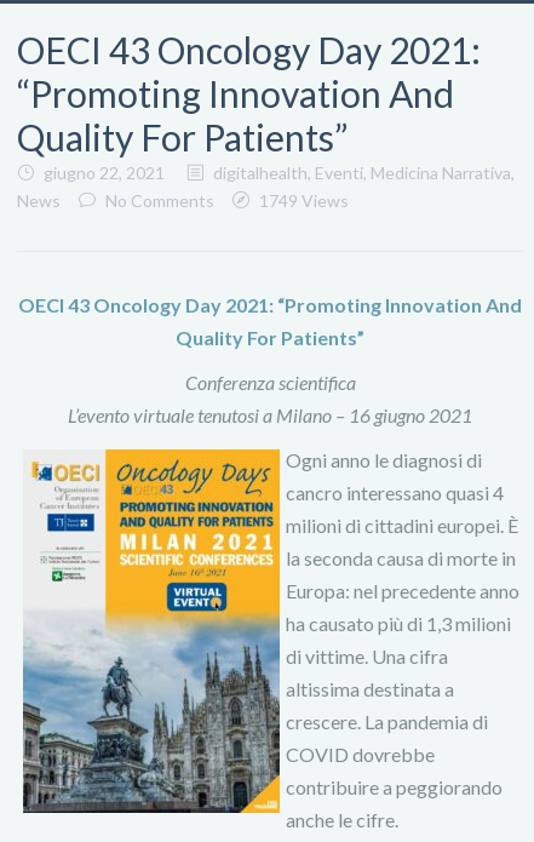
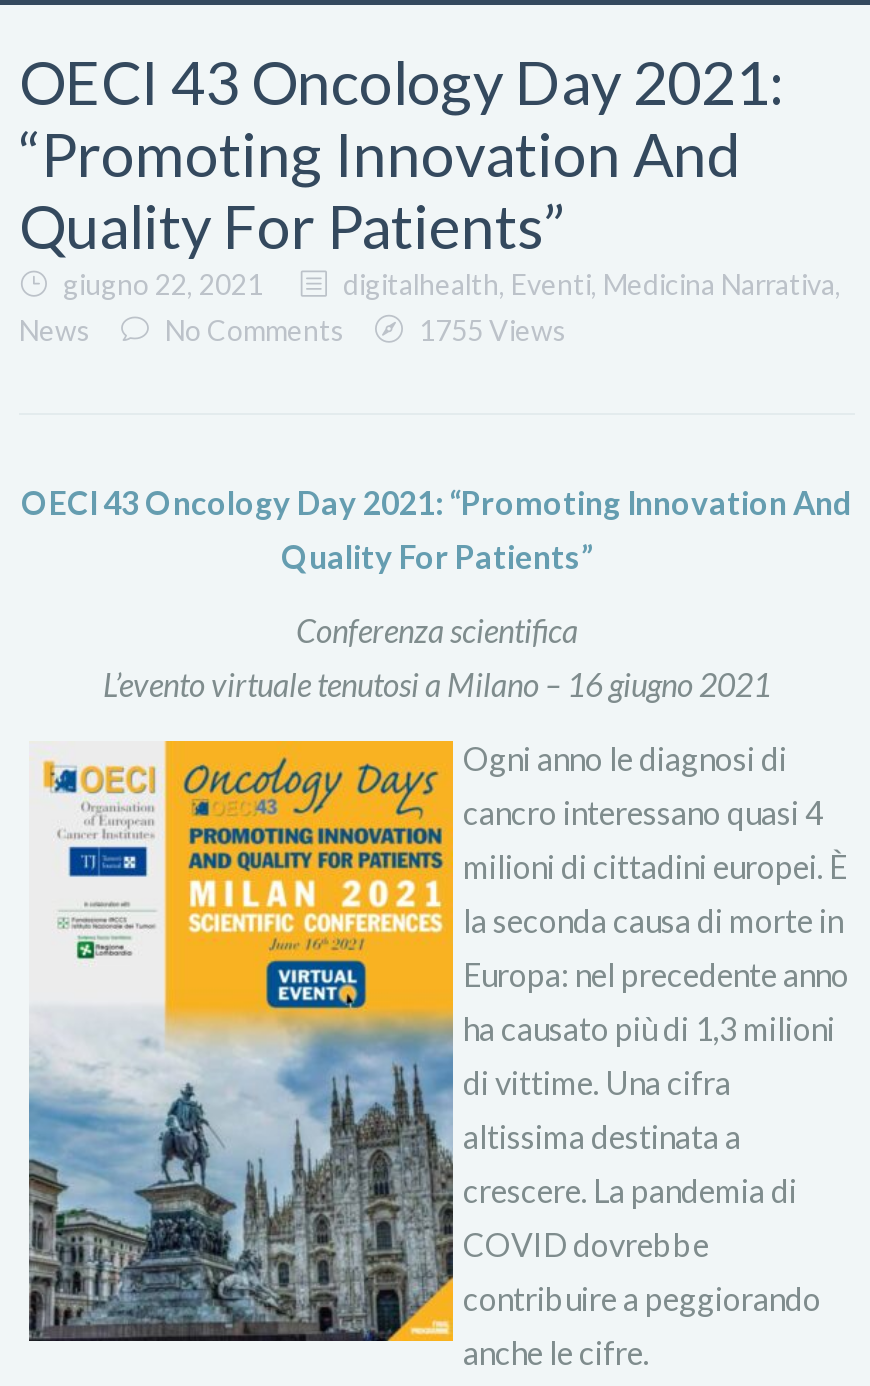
[105,190,349,211] No Comments 1749 Views -> [165,313,567,347] No Comments 1755 Views

